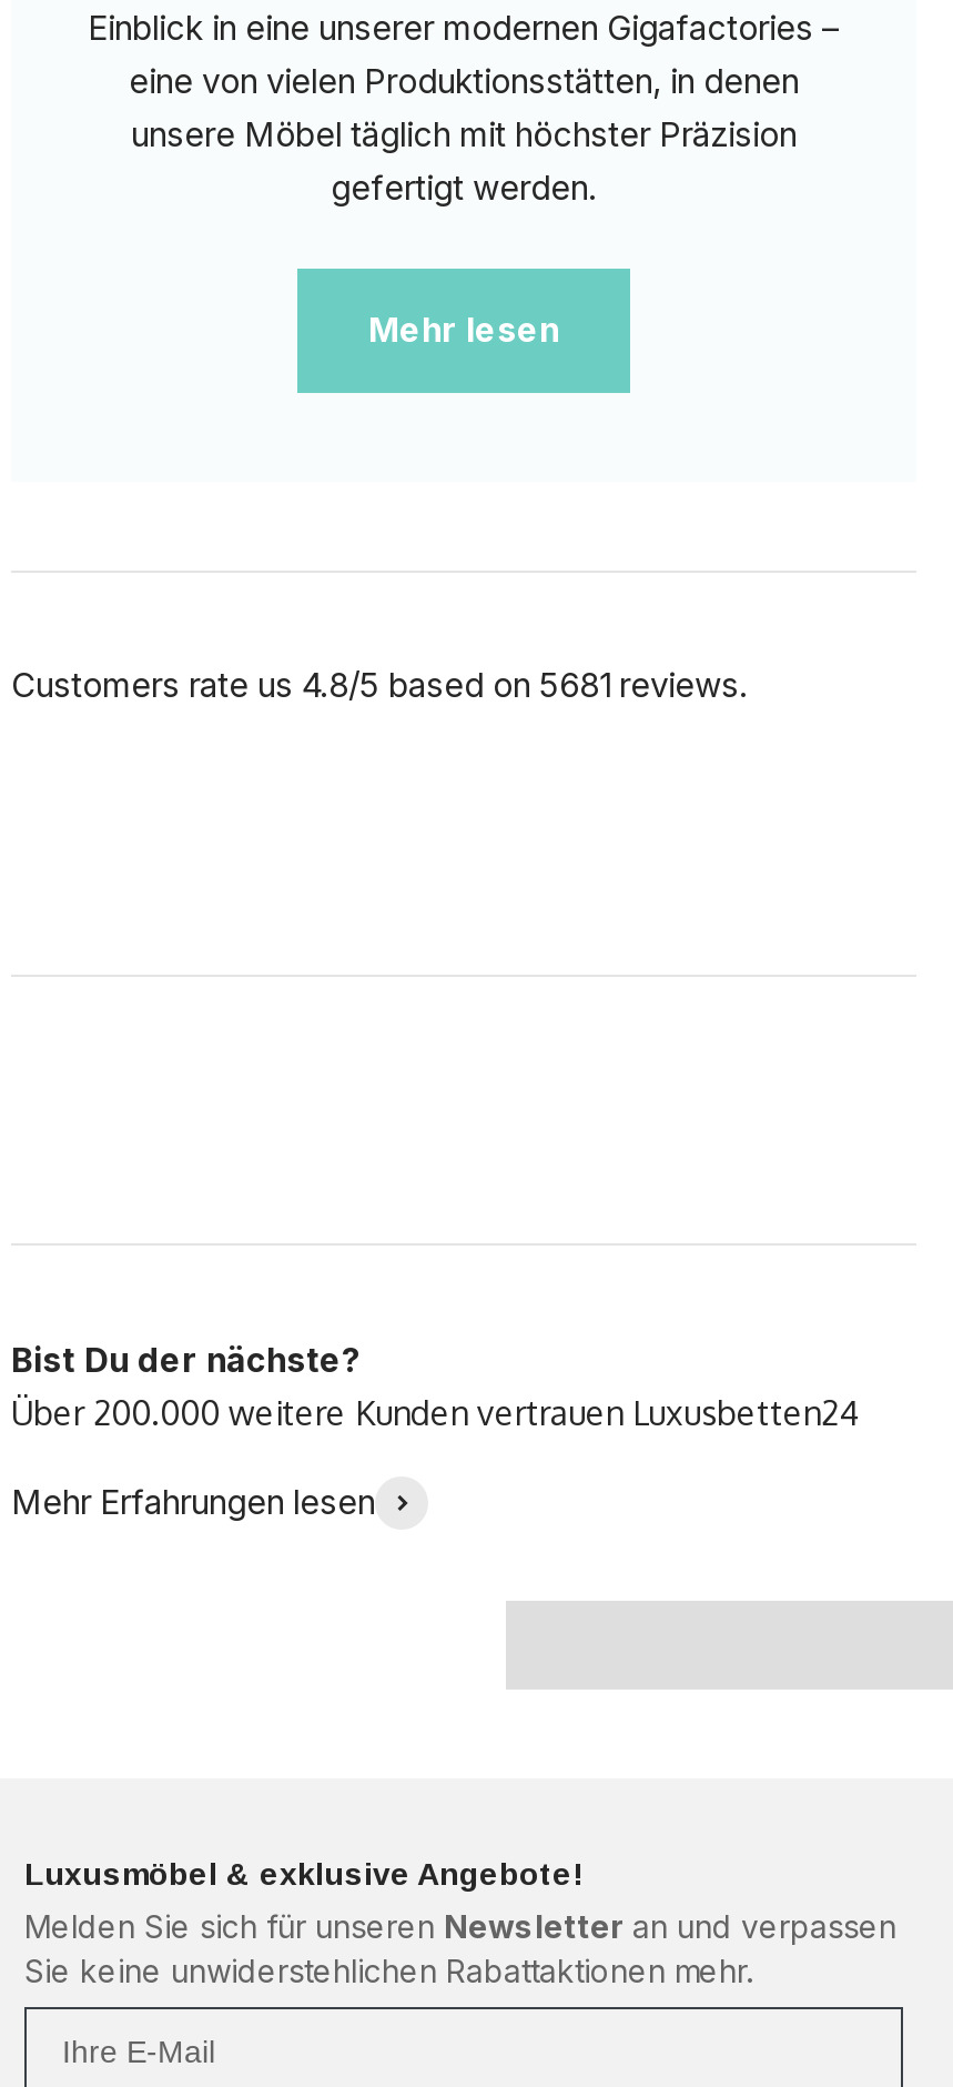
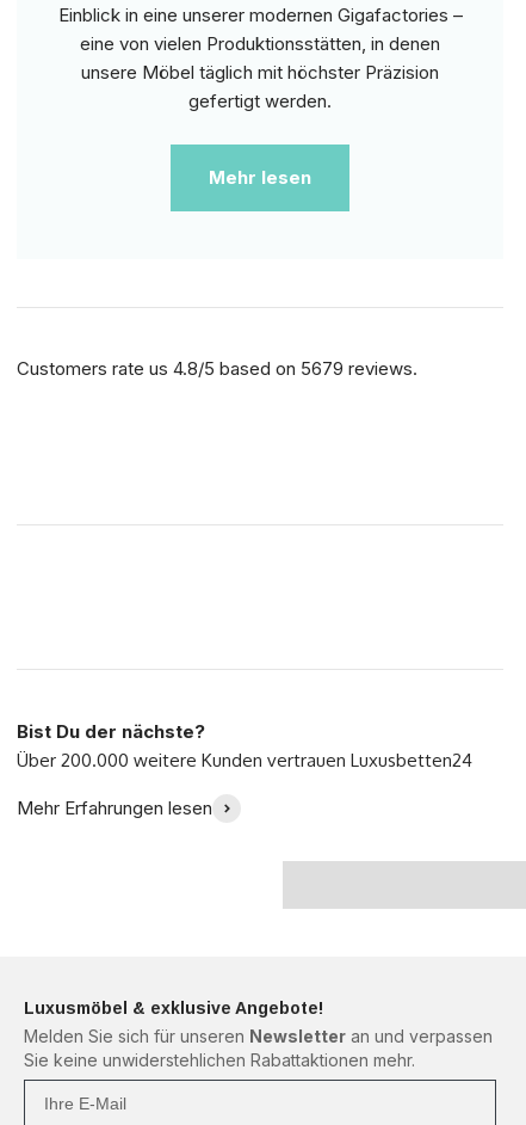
[11,664,748,706] Customers rate us 4.8/5 based on 5681 reviews. -> [17,357,417,380] Customers rate us 4.8/5 based on 5679 reviews.

